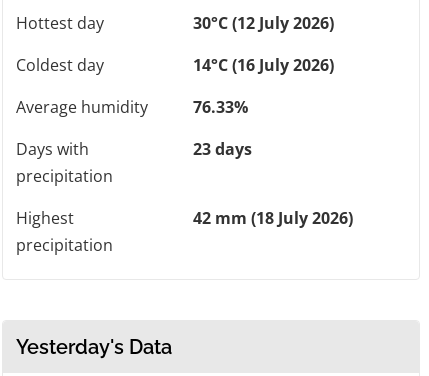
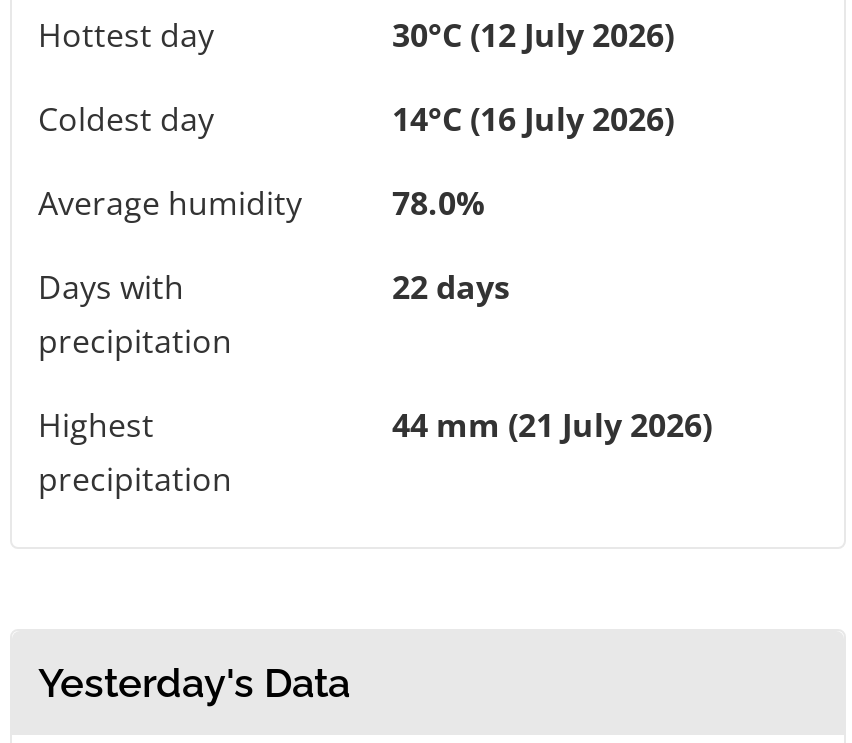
[193,96,248,118] 76.33% -> [392,180,484,224] 78.0%
[193,138,252,160] 23 days -> [392,264,510,308] 22 days
[193,207,353,229] 42 mm (18 July 2026) -> [392,402,712,446] 44 mm (21 July 2026)

